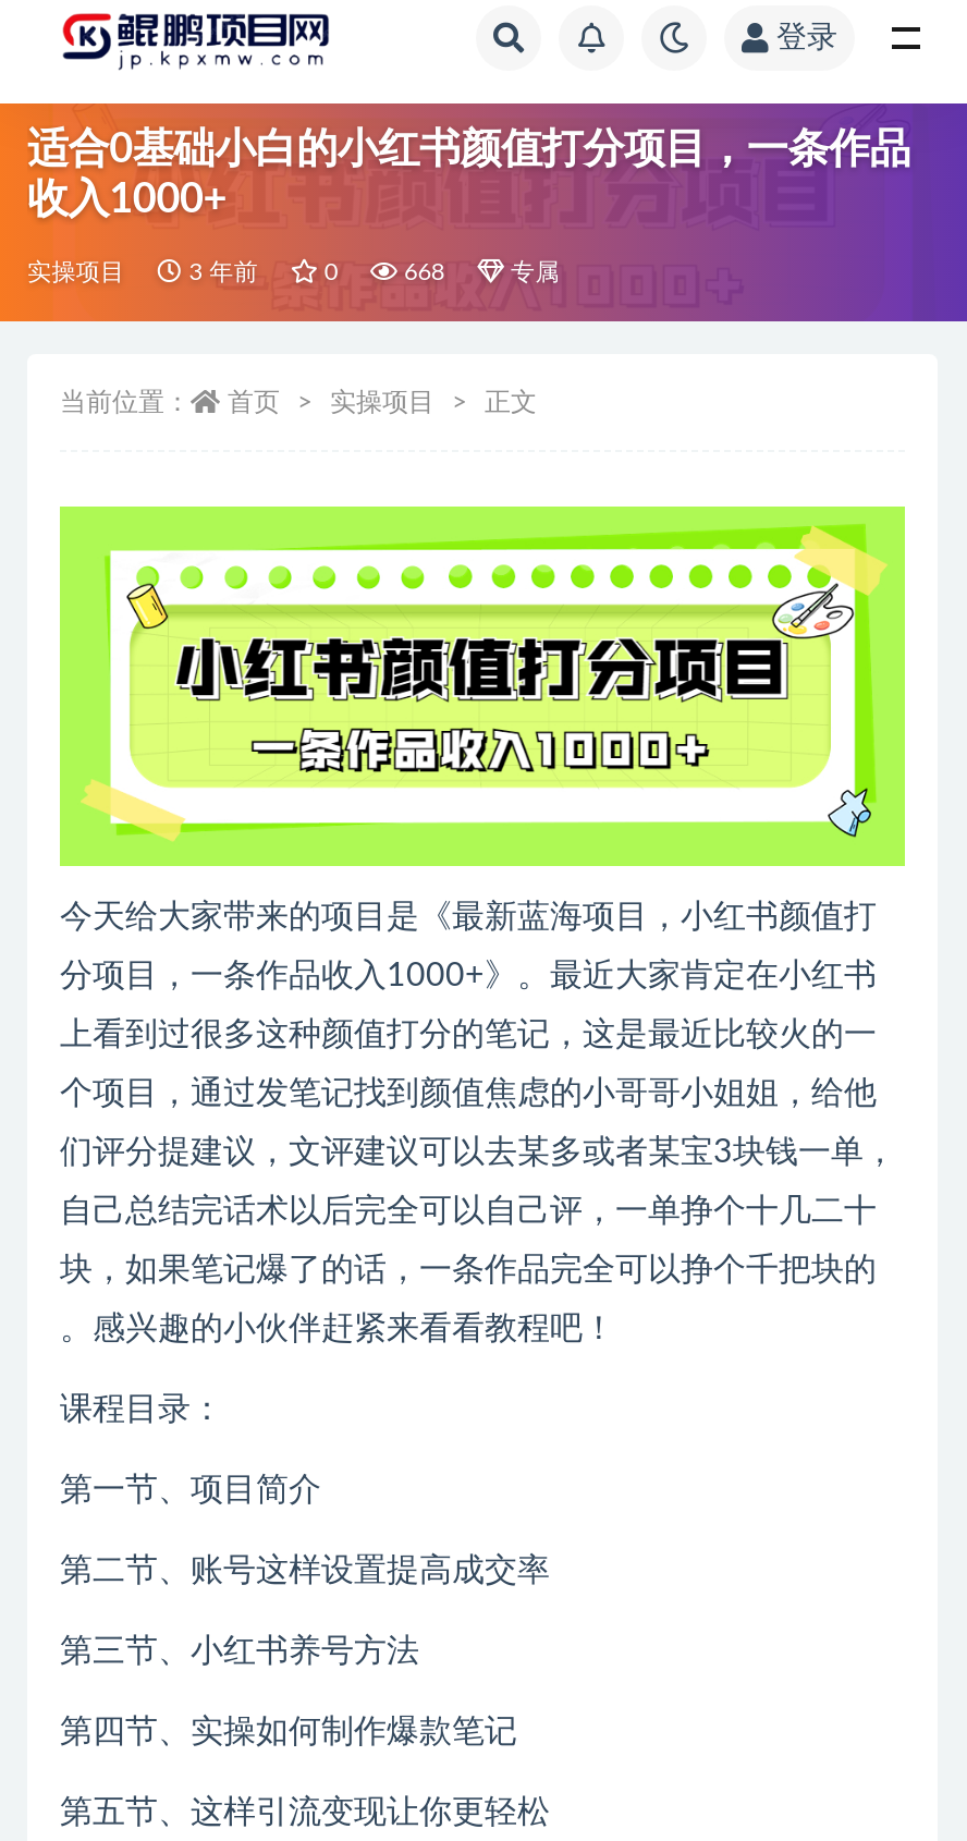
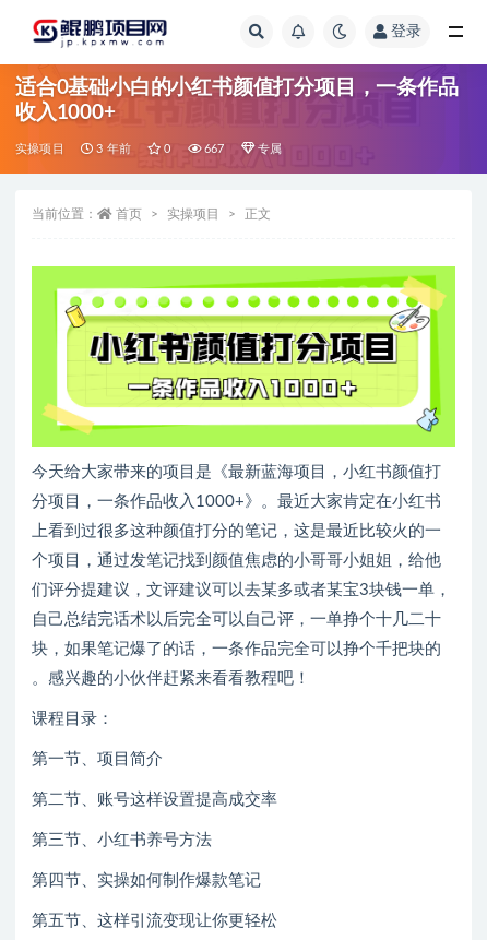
[397,260,445,284] 668 -> [201,143,225,155] 667

